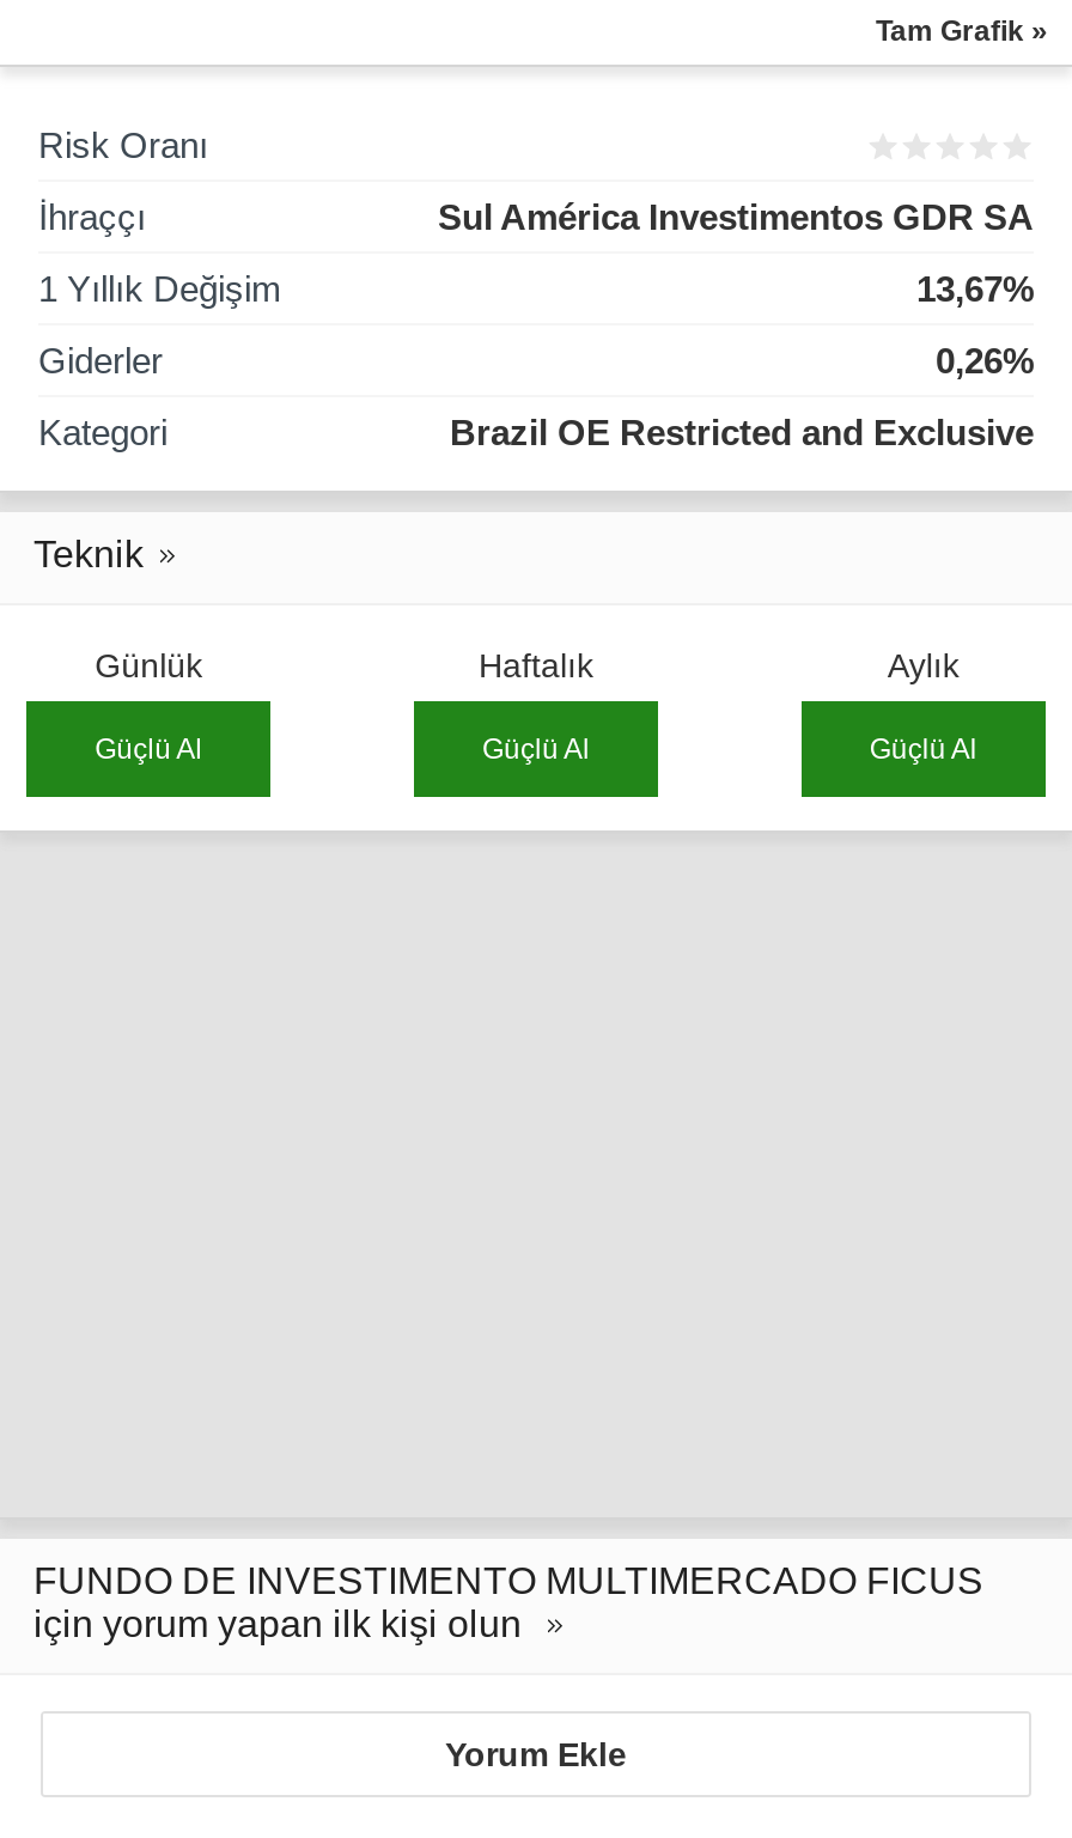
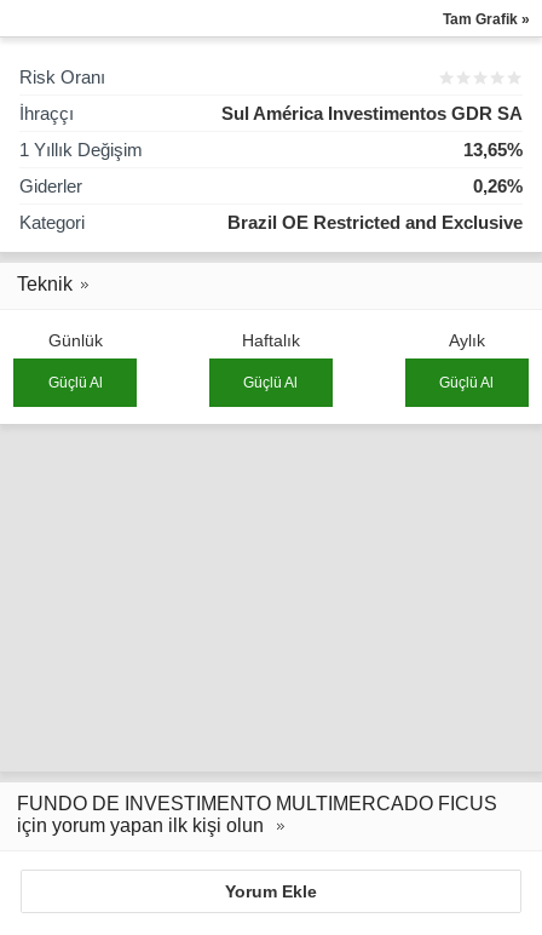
[916,268,1034,309] 13,67% -> [463,139,523,160] 13,65%

